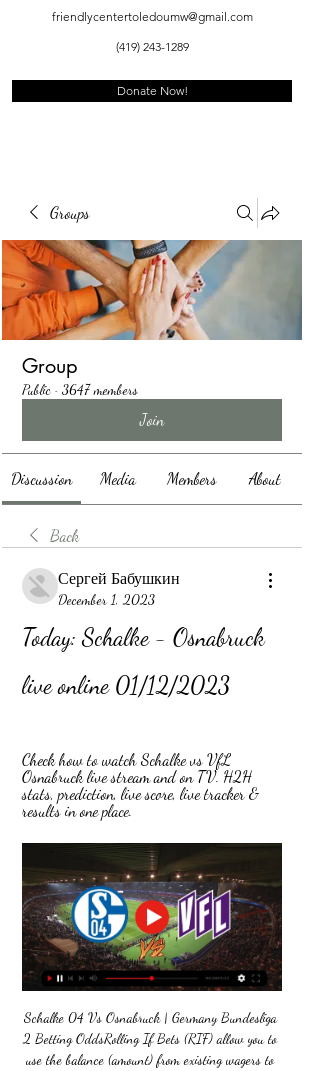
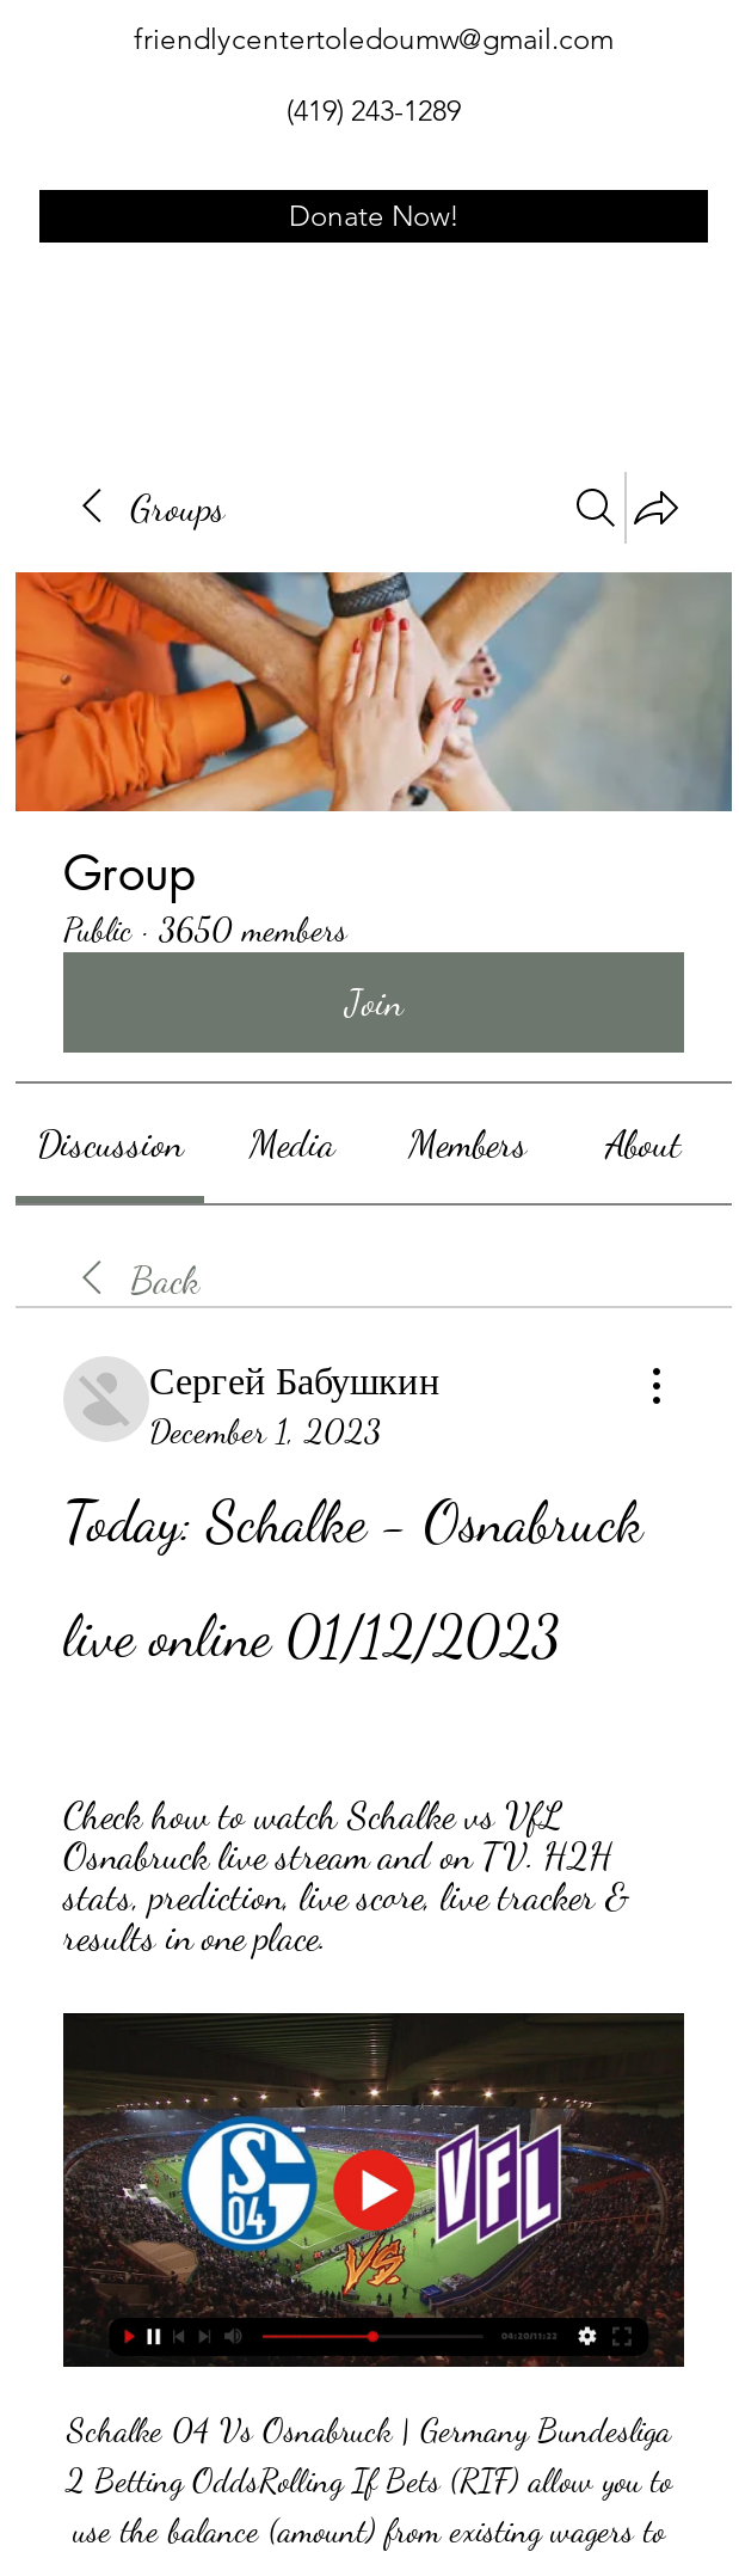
[22,381,138,398] Public · 3647 members -> [63,909,347,950] Public · 3650 members

